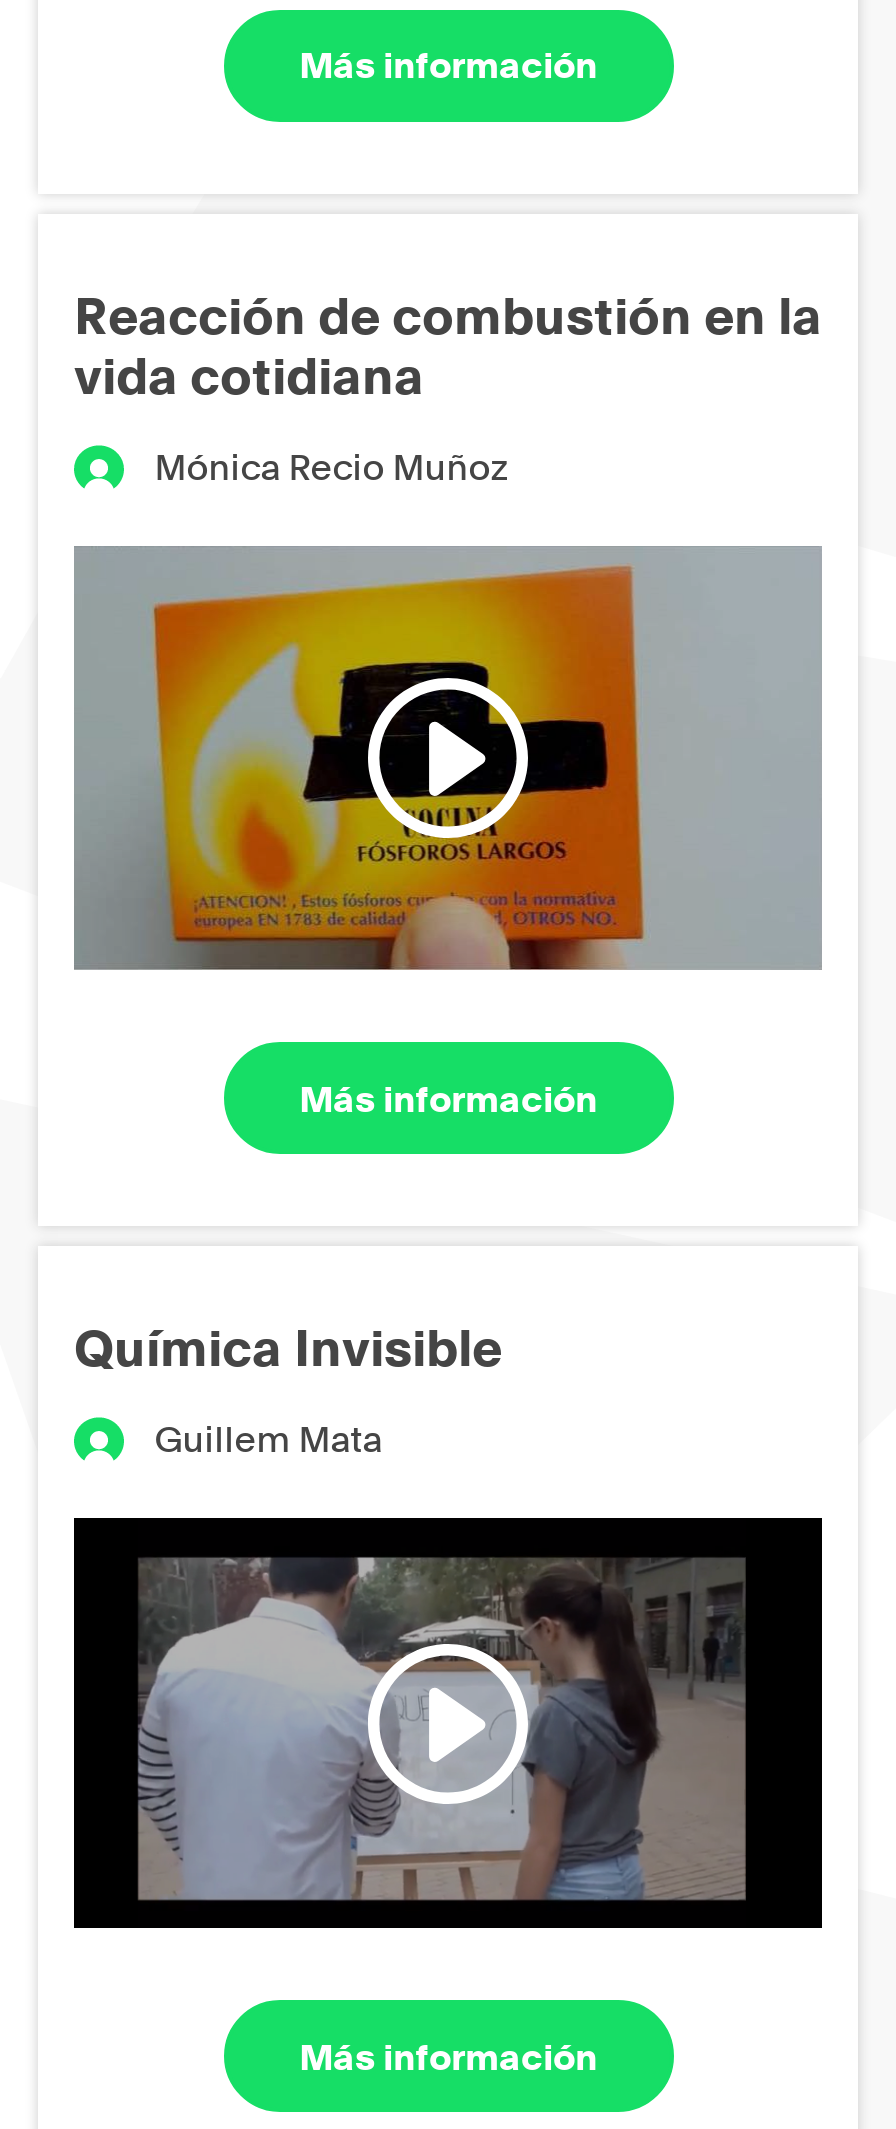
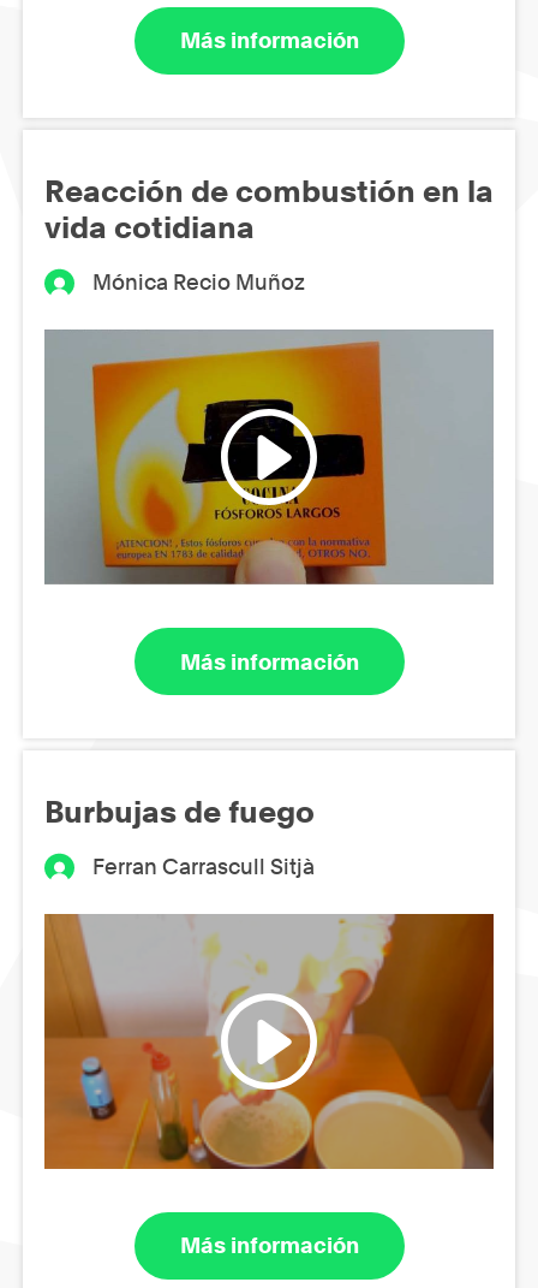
[74,1318,502,1378] Química Invisible -> [44,794,315,830] Burbujas de fuego
[155,1418,383,1460] Guillem Mata -> [93,854,315,879] Ferran Carrascull Sitjà
[72,1516,824,1930] [image] -> [43,913,495,1170] [image]

